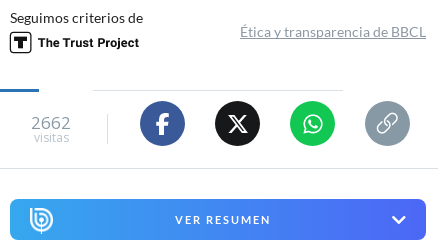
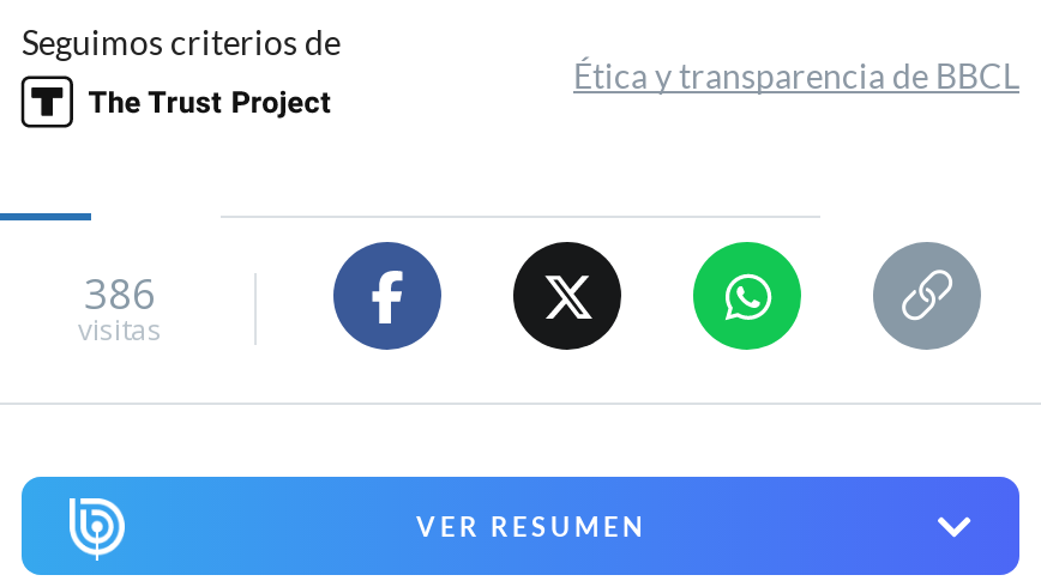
[31,111,71,134] 2662 -> [84,266,156,321] 386

